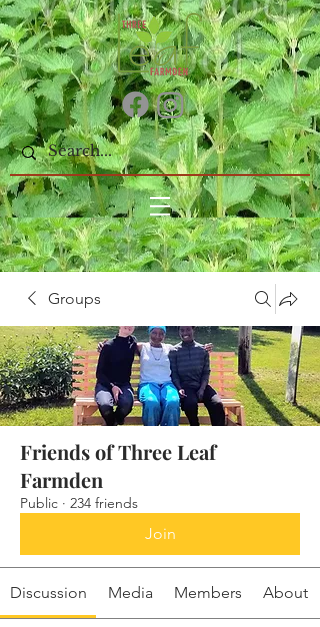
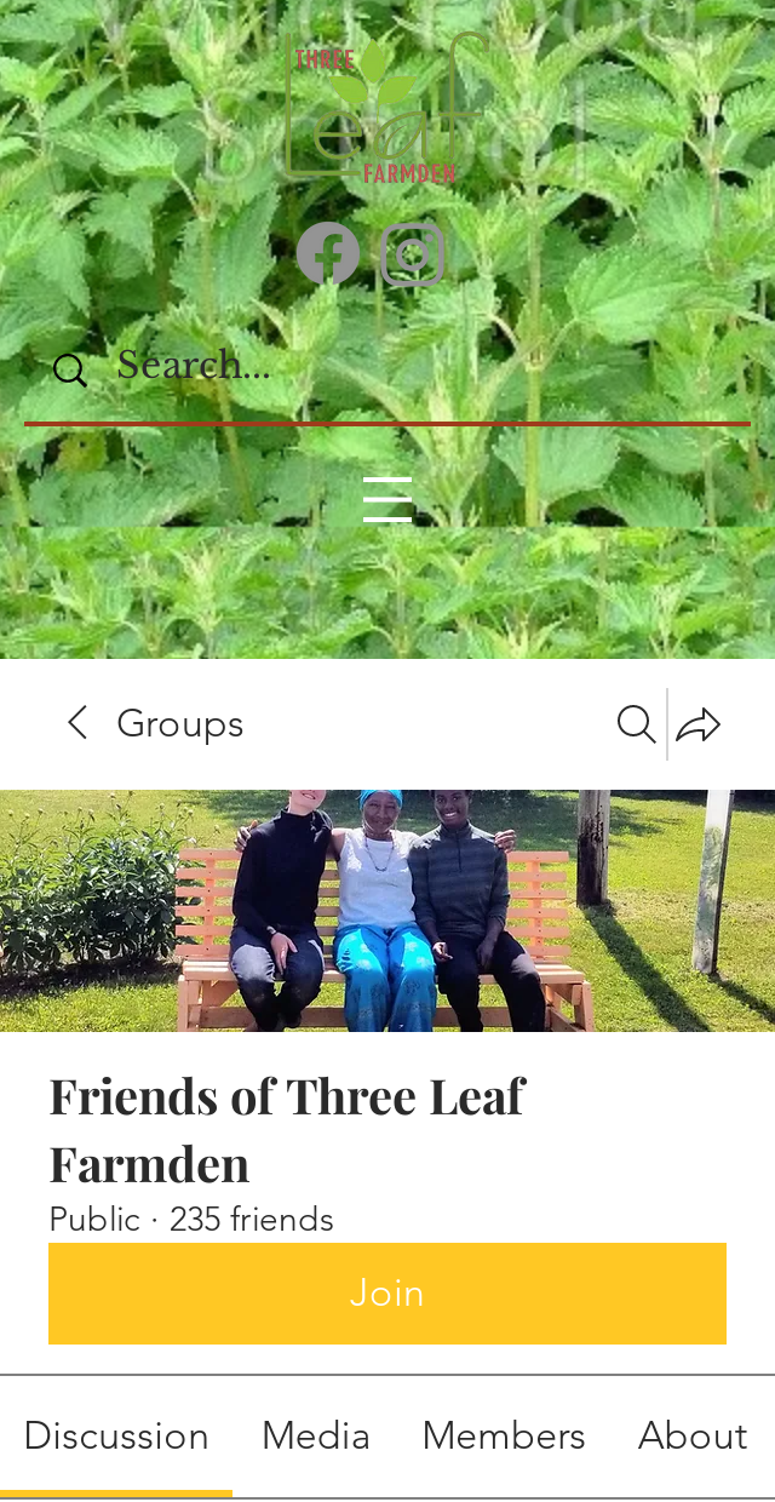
[20,494,138,512] Public · 234 friends -> [48,1197,334,1240] Public · 235 friends

